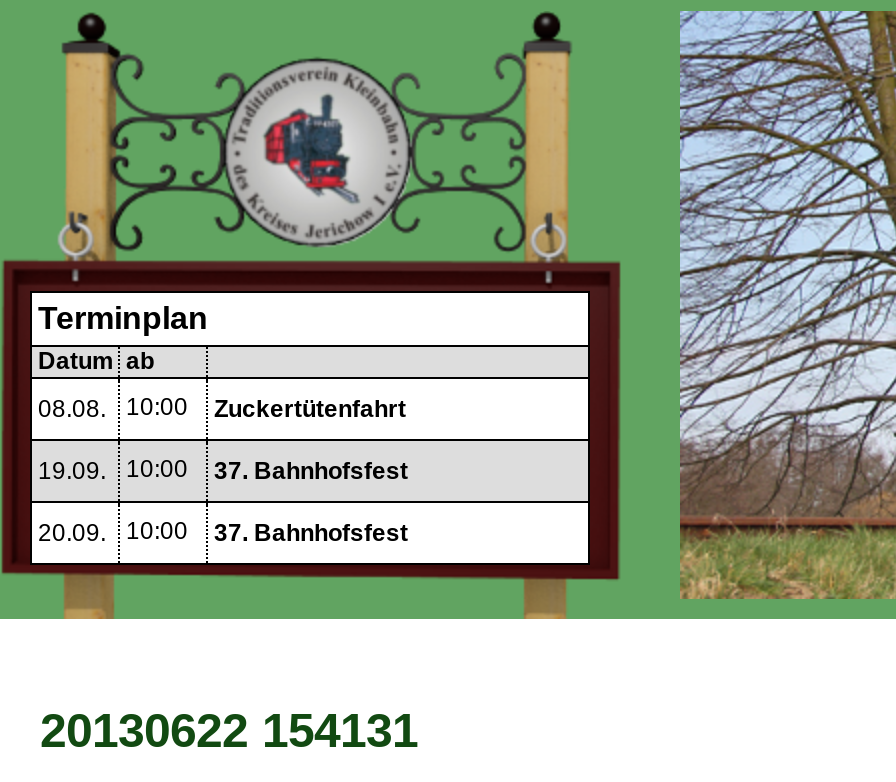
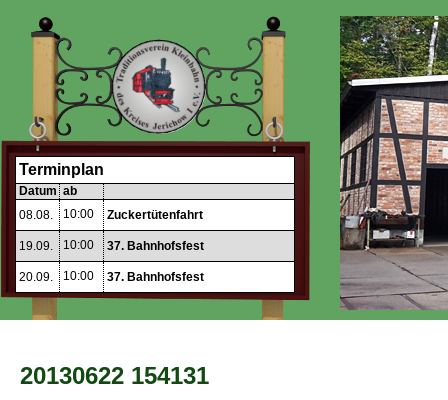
[678,9,890,599] [image] -> [339,15,445,310] [image]

